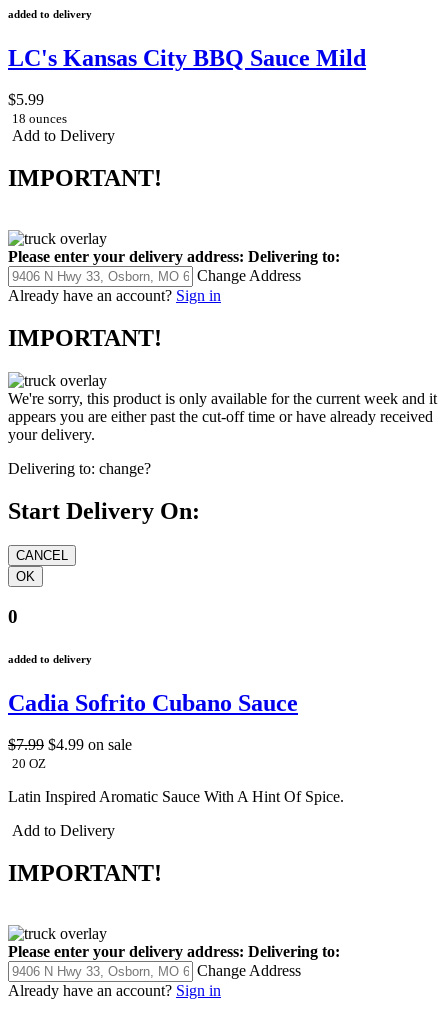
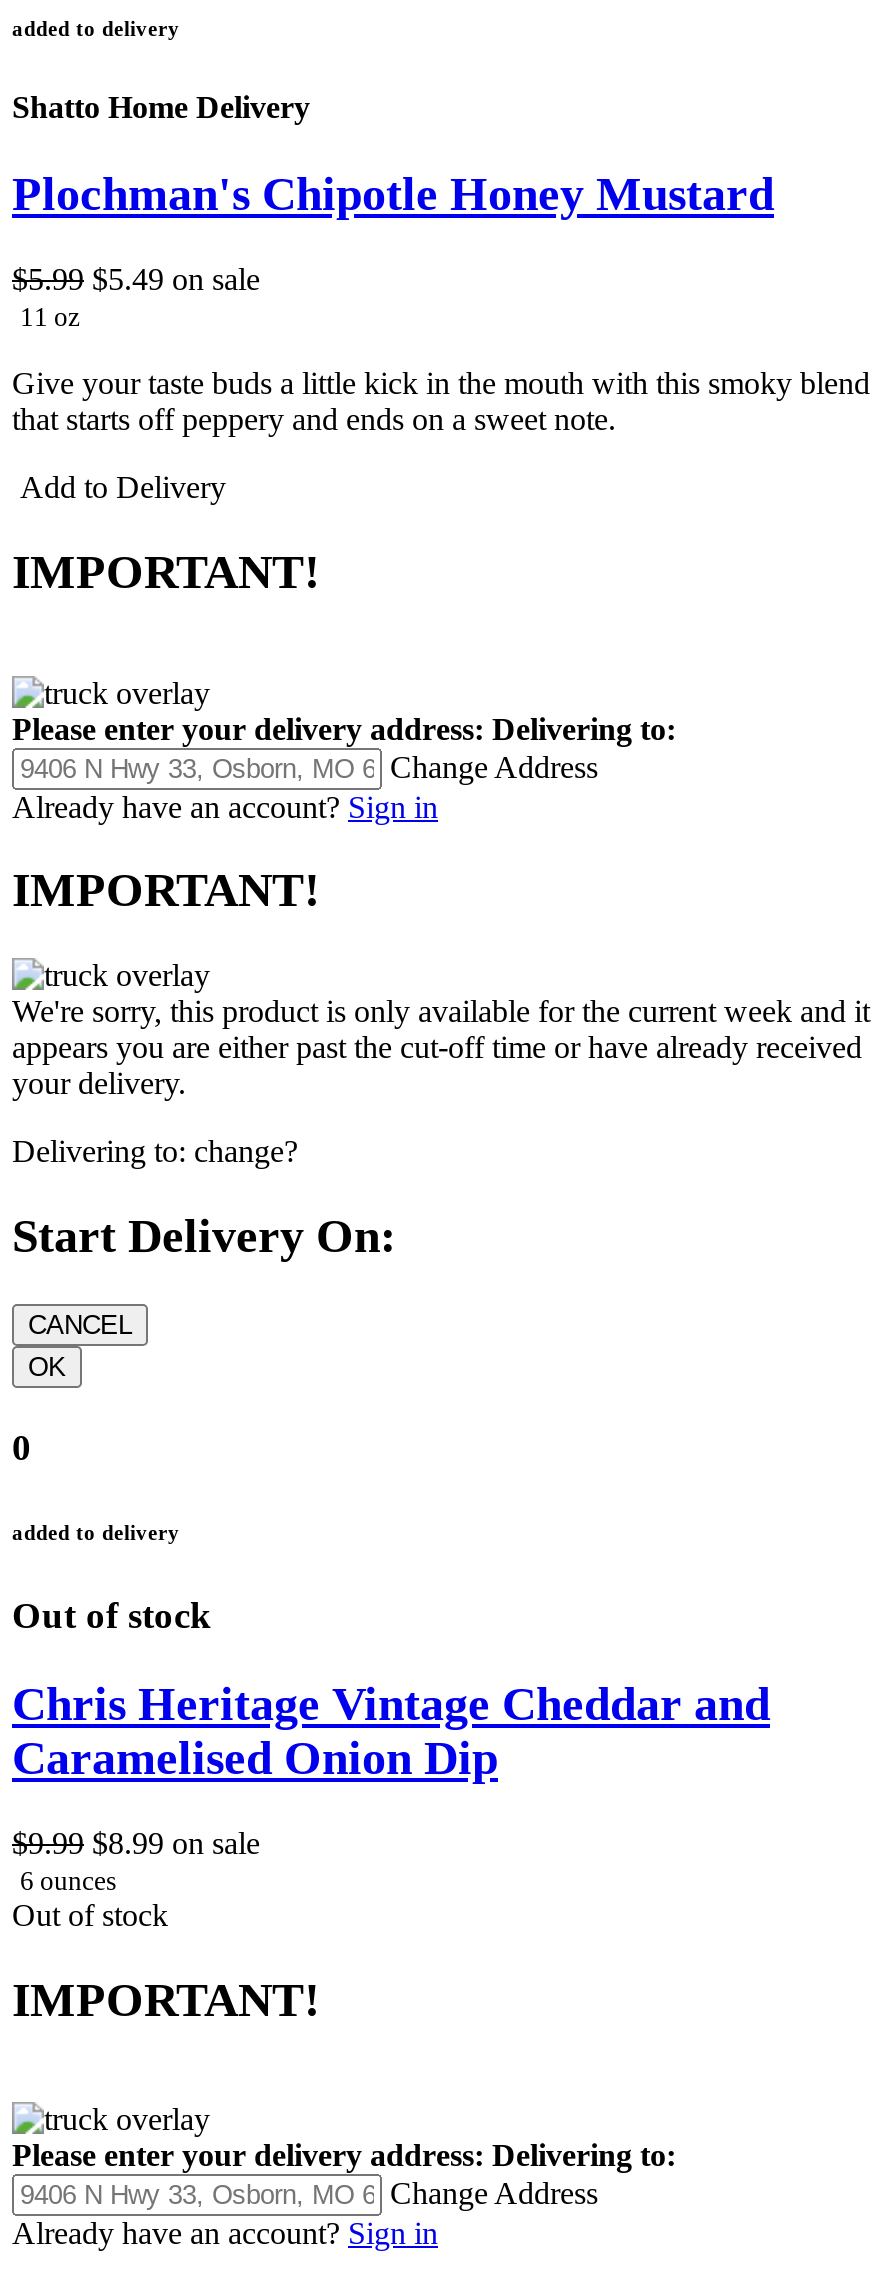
[8,48,366,130] LC's Kansas City BBQ Sauce Mild | $5.99 | 18 ounces -> [12,97,870,443] Shatto Home Delivery | Plochman's Chipotle Honey Mustard | $5.99 $5.49 on sale | 11 oz | Give your taste buds a little kick in the mouth with this smoky blend | that starts off peppery and ends on a sweet note.
[8,693,344,843] Cadia Sofrito Cubano Sauce | $7.99 $4.99 on sale | 20 OZ | Latin Inspired Aromatic Sauce With A Hint Of Spice. | Add to Delivery -> [12,1602,770,1939] Out of stock | Chris Heritage Vintage Cheddar and | Caramelised Onion Dip | $9.99 $8.99 on sale | 6 ounces | Out of stock

